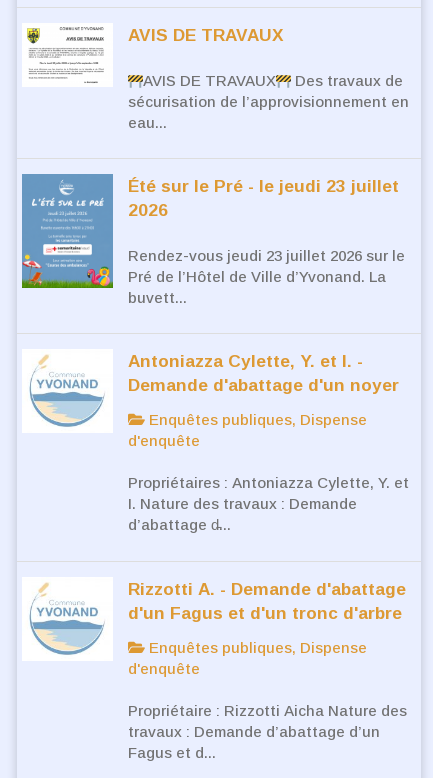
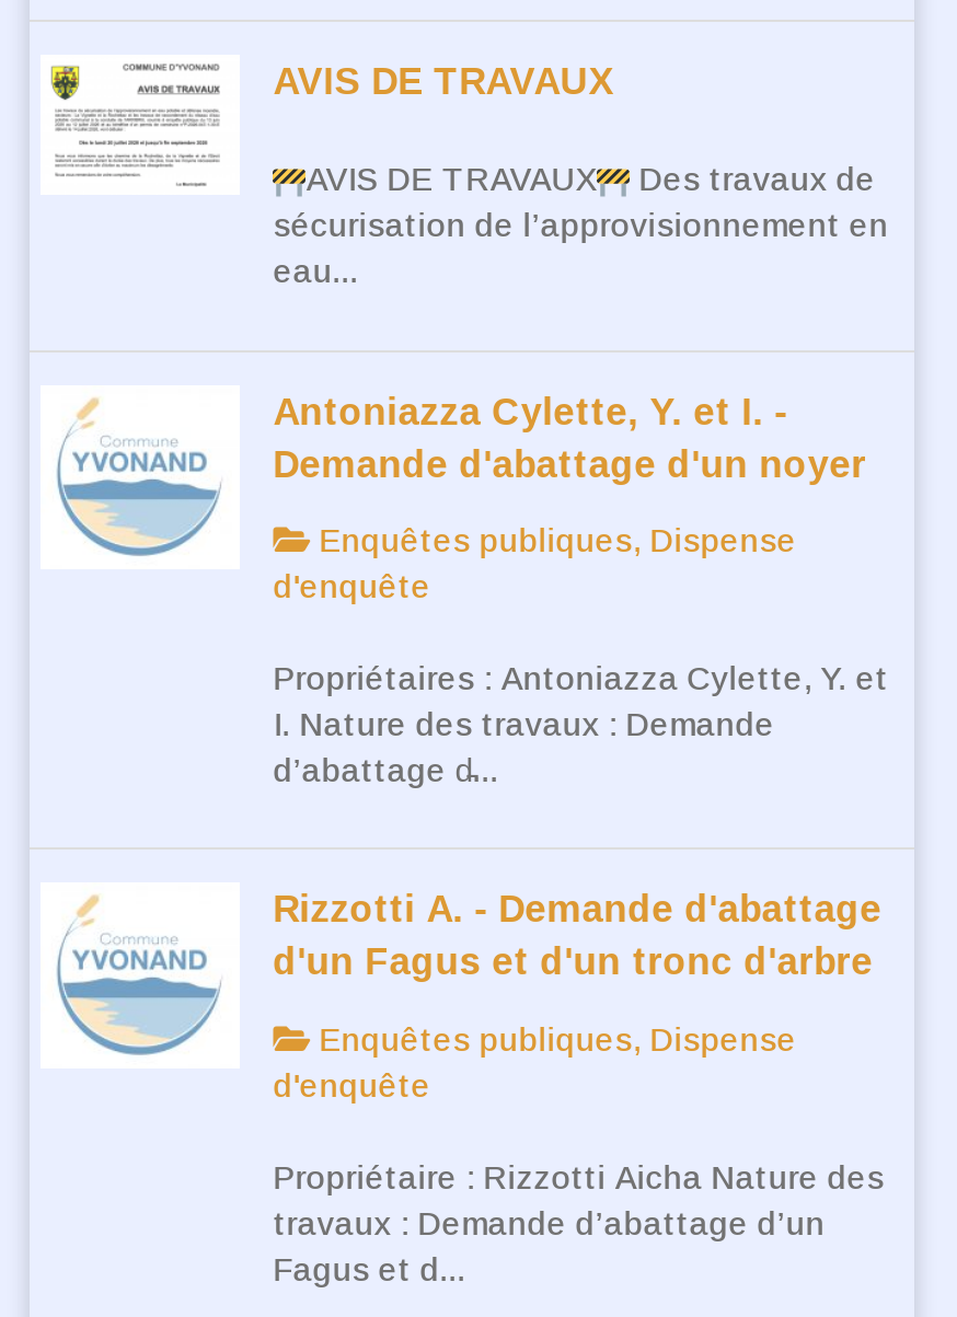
[21,173,405,306] [image] | Été sur le Pré - le jeudi 23 juillet | 2026 | Rendez-vous jeudi 23 juillet 2026 sur le | Pré de l’Hôtel de Ville d’Yvonand. La | buvett... -> none

